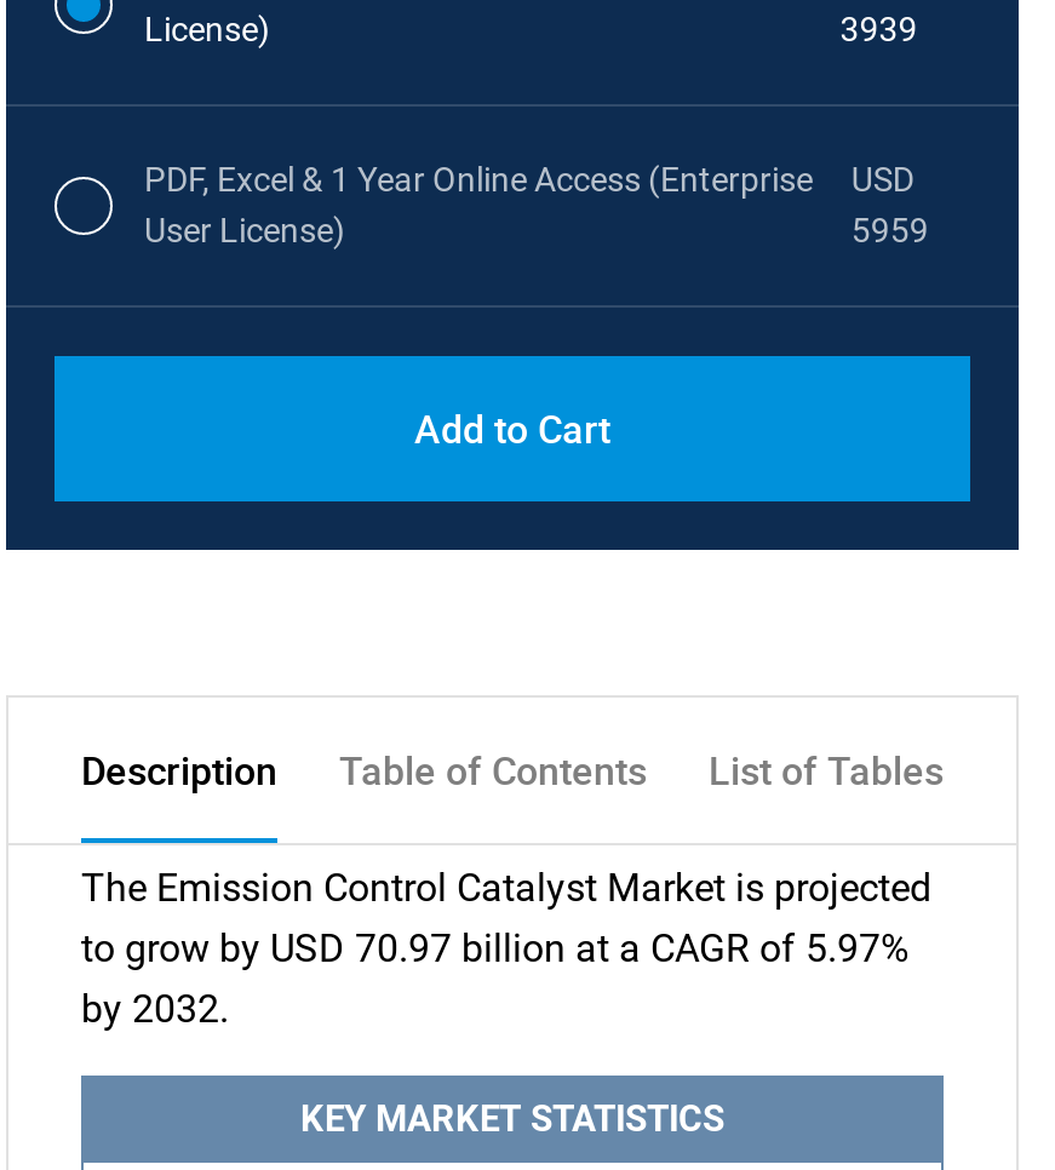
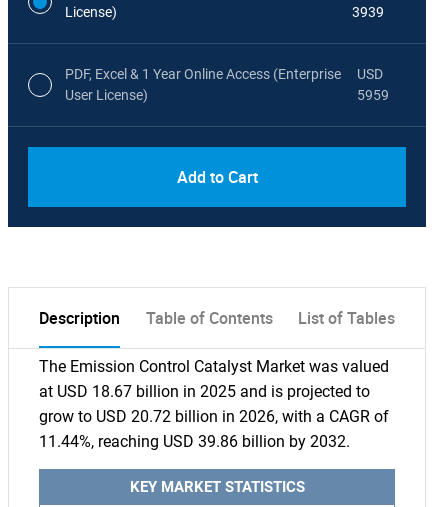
[81,865,931,1032] The Emission Control Catalyst Market is projected | to grow by USD 70.97 billion at a CAGR of 5.97% | by 2032. -> [39,357,389,451] The Emission Control Catalyst Market was valued | at USD 18.67 billion in 2025 and is projected to | grow to USD 20.72 billion in 2026, with a CAGR of | 11.44%, reaching USD 39.86 billion by 2032.

